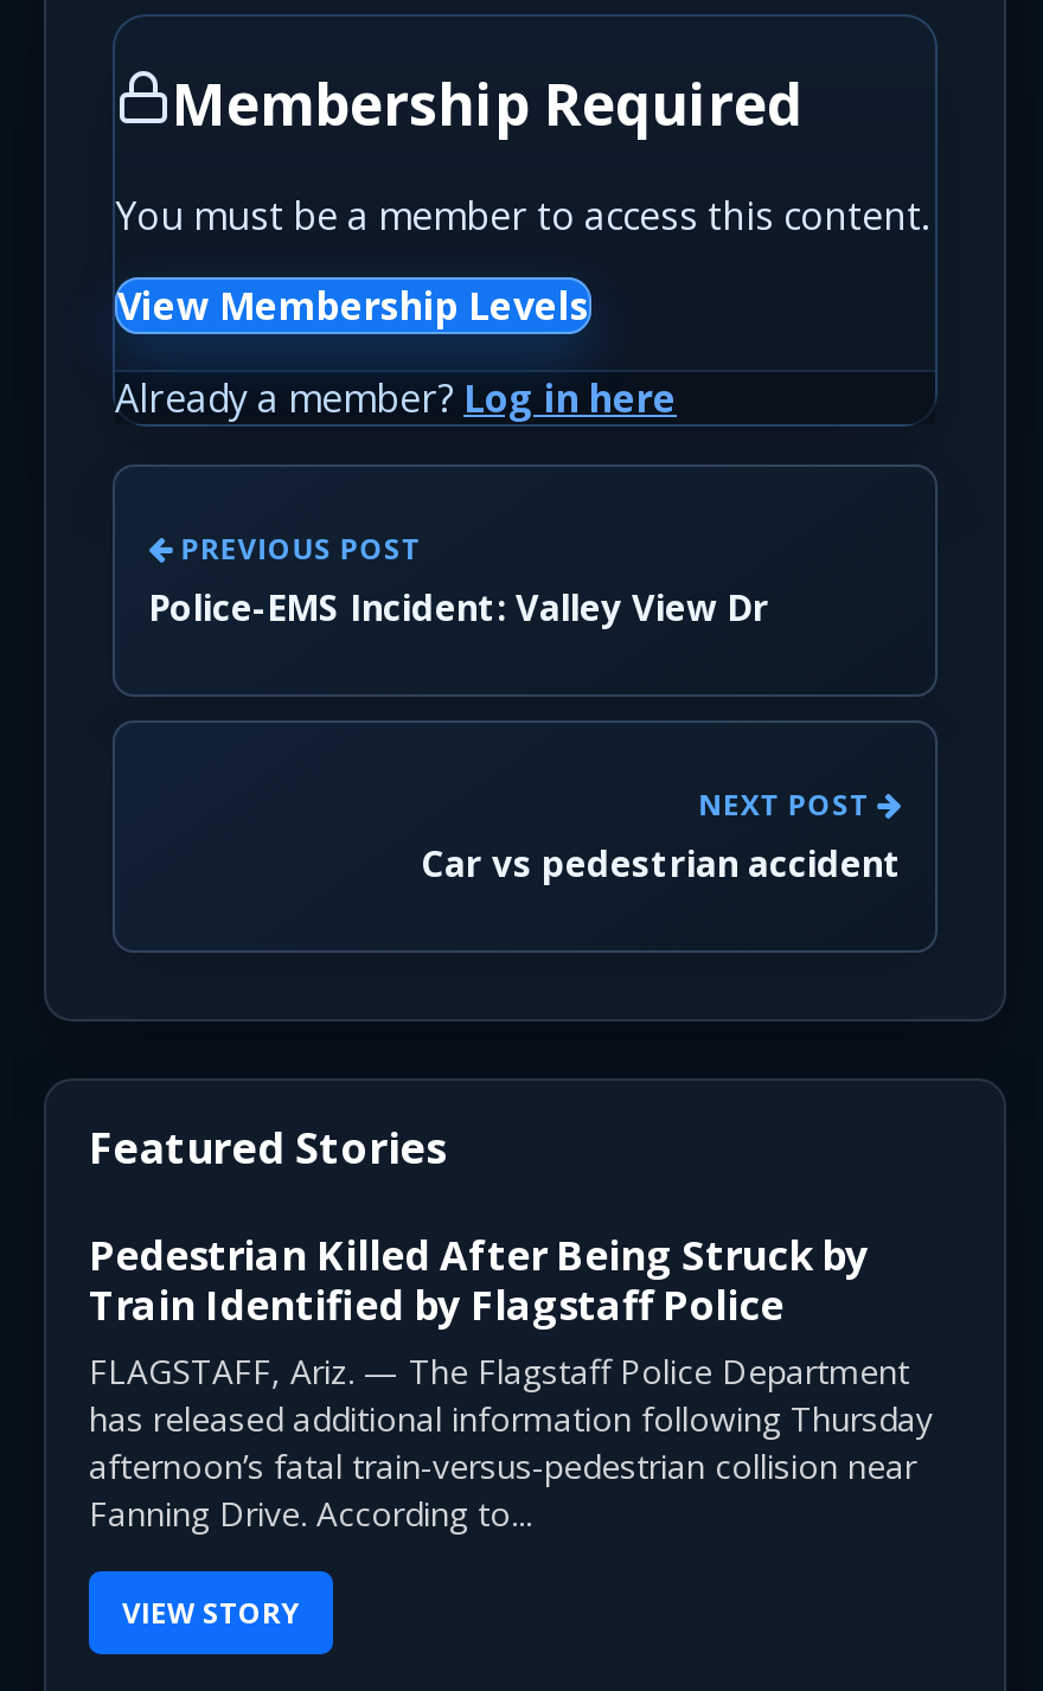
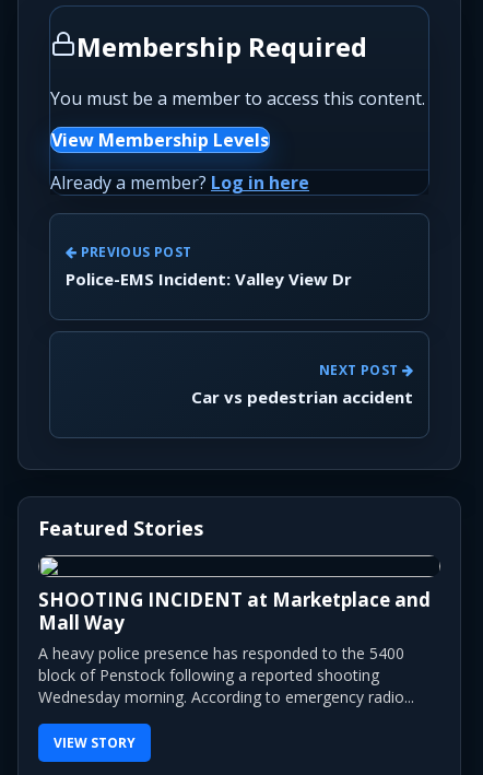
[89,1227,933,1536] Pedestrian Killed After Being Struck by | Train Identified by Flagstaff Police | FLAGSTAFF, Ariz. — The Flagstaff Police Department | has released additional information following Thursday | afternoon’s fatal train-versus-pedestrian collision near | Fanning Drive. According to... -> [38,587,431,707] SHOOTING INCIDENT at Marketplace and | Mall Way | A heavy police presence has responded to the 5400 | block of Penstock following a reported shooting | Wednesday morning. According to emergency radio...

